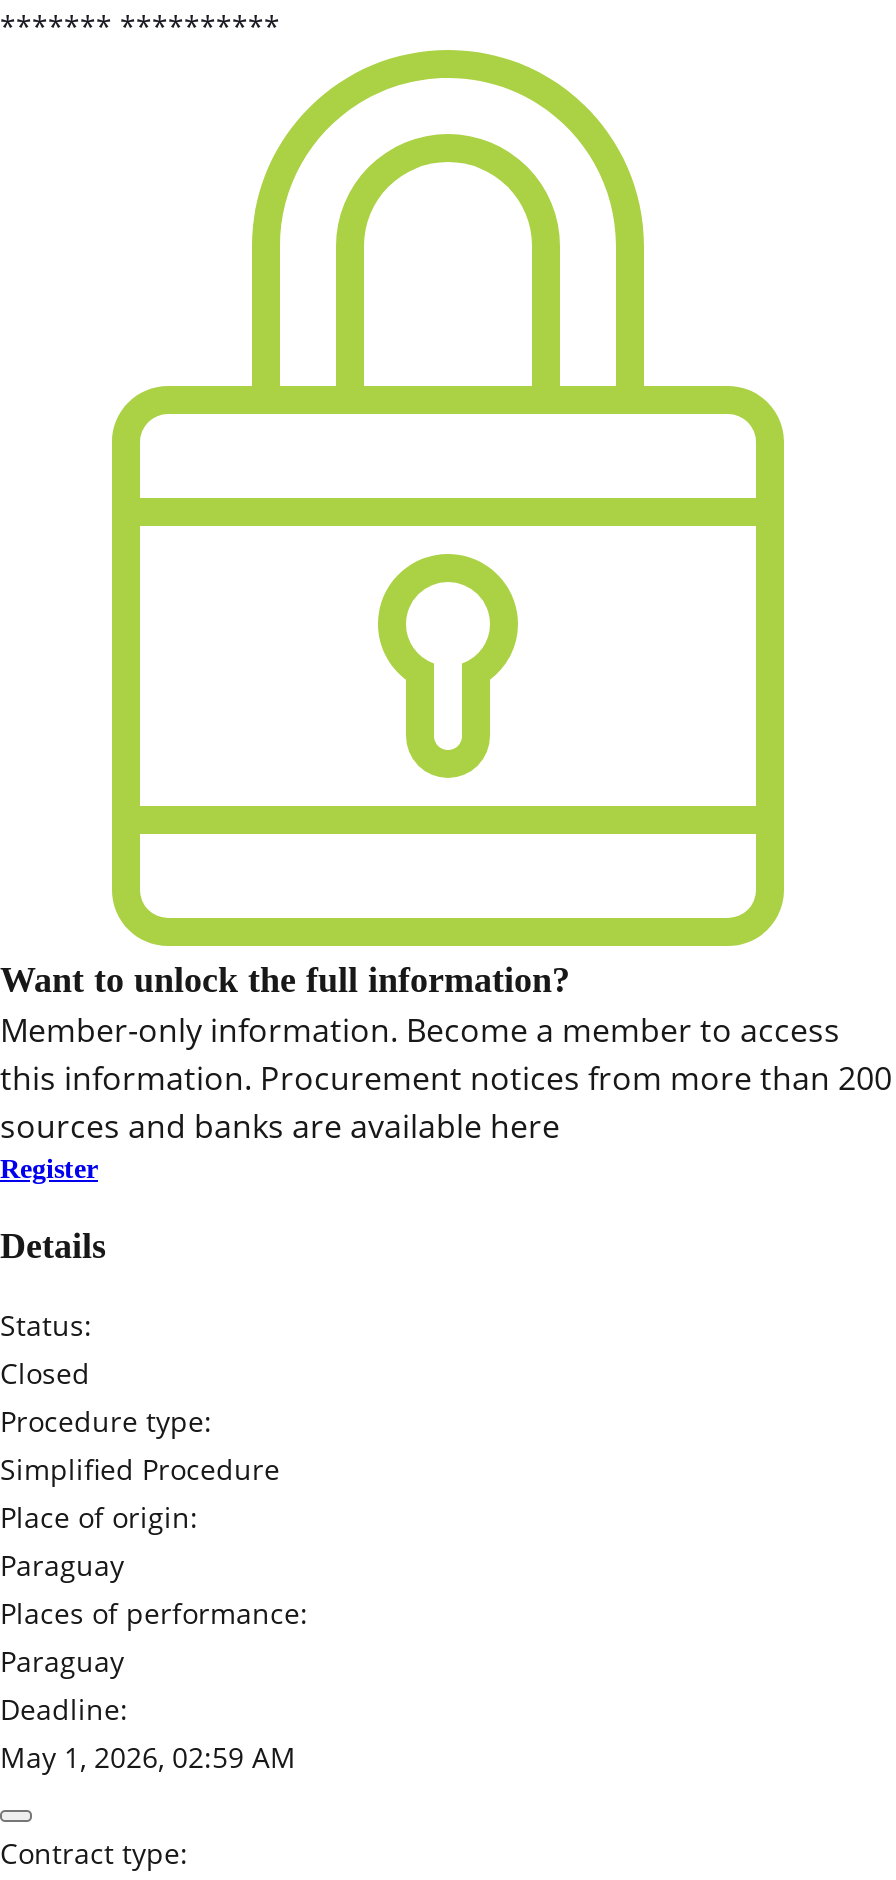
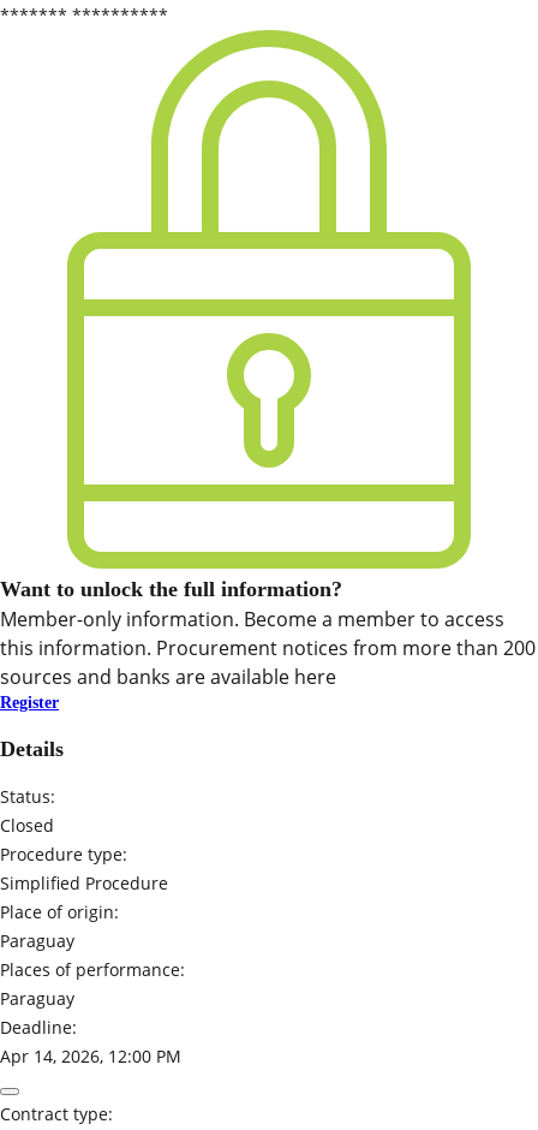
[0,1738,296,1776] May 1, 2026, 02:59 AM -> [0,1044,181,1067] Apr 14, 2026, 12:00 PM

